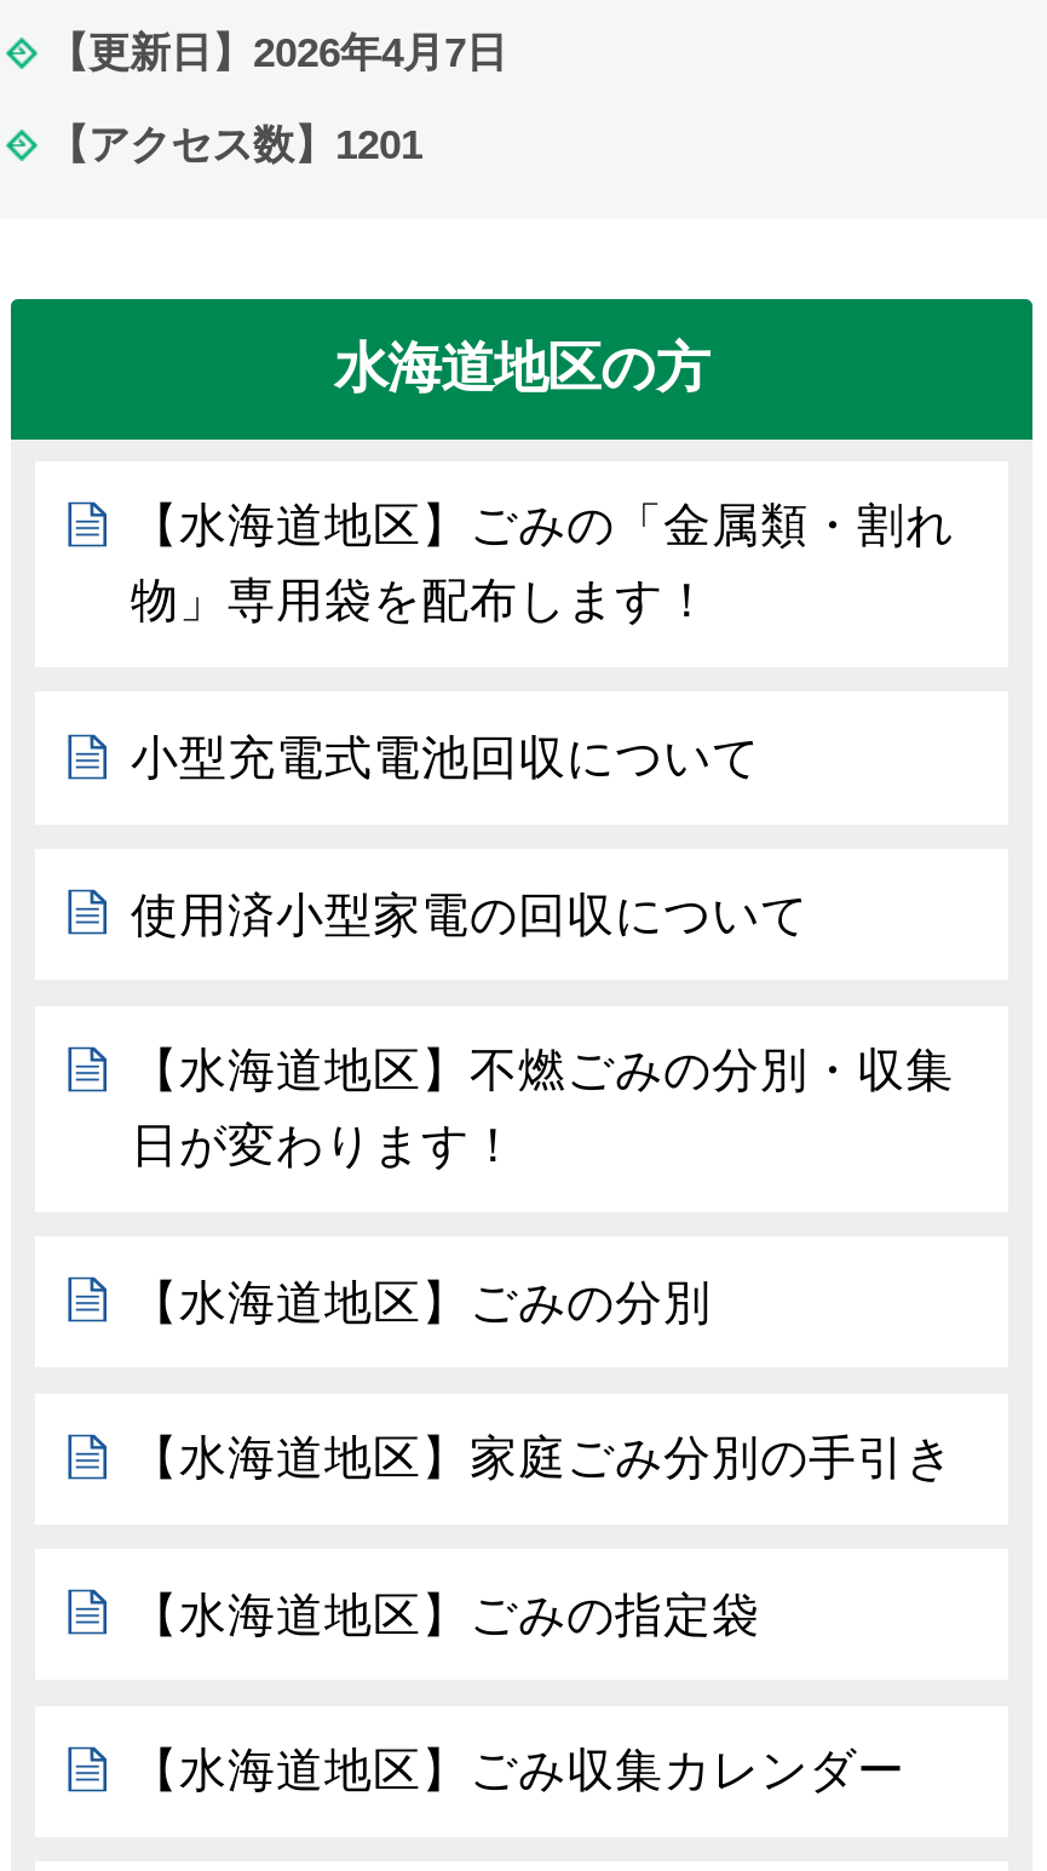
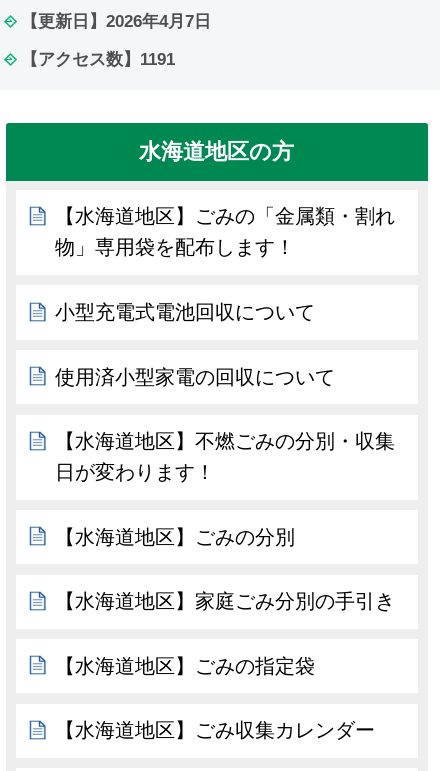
[47,122,422,168] 【アクセス数】1201 -> [21,50,175,69] 【アクセス数】1191

